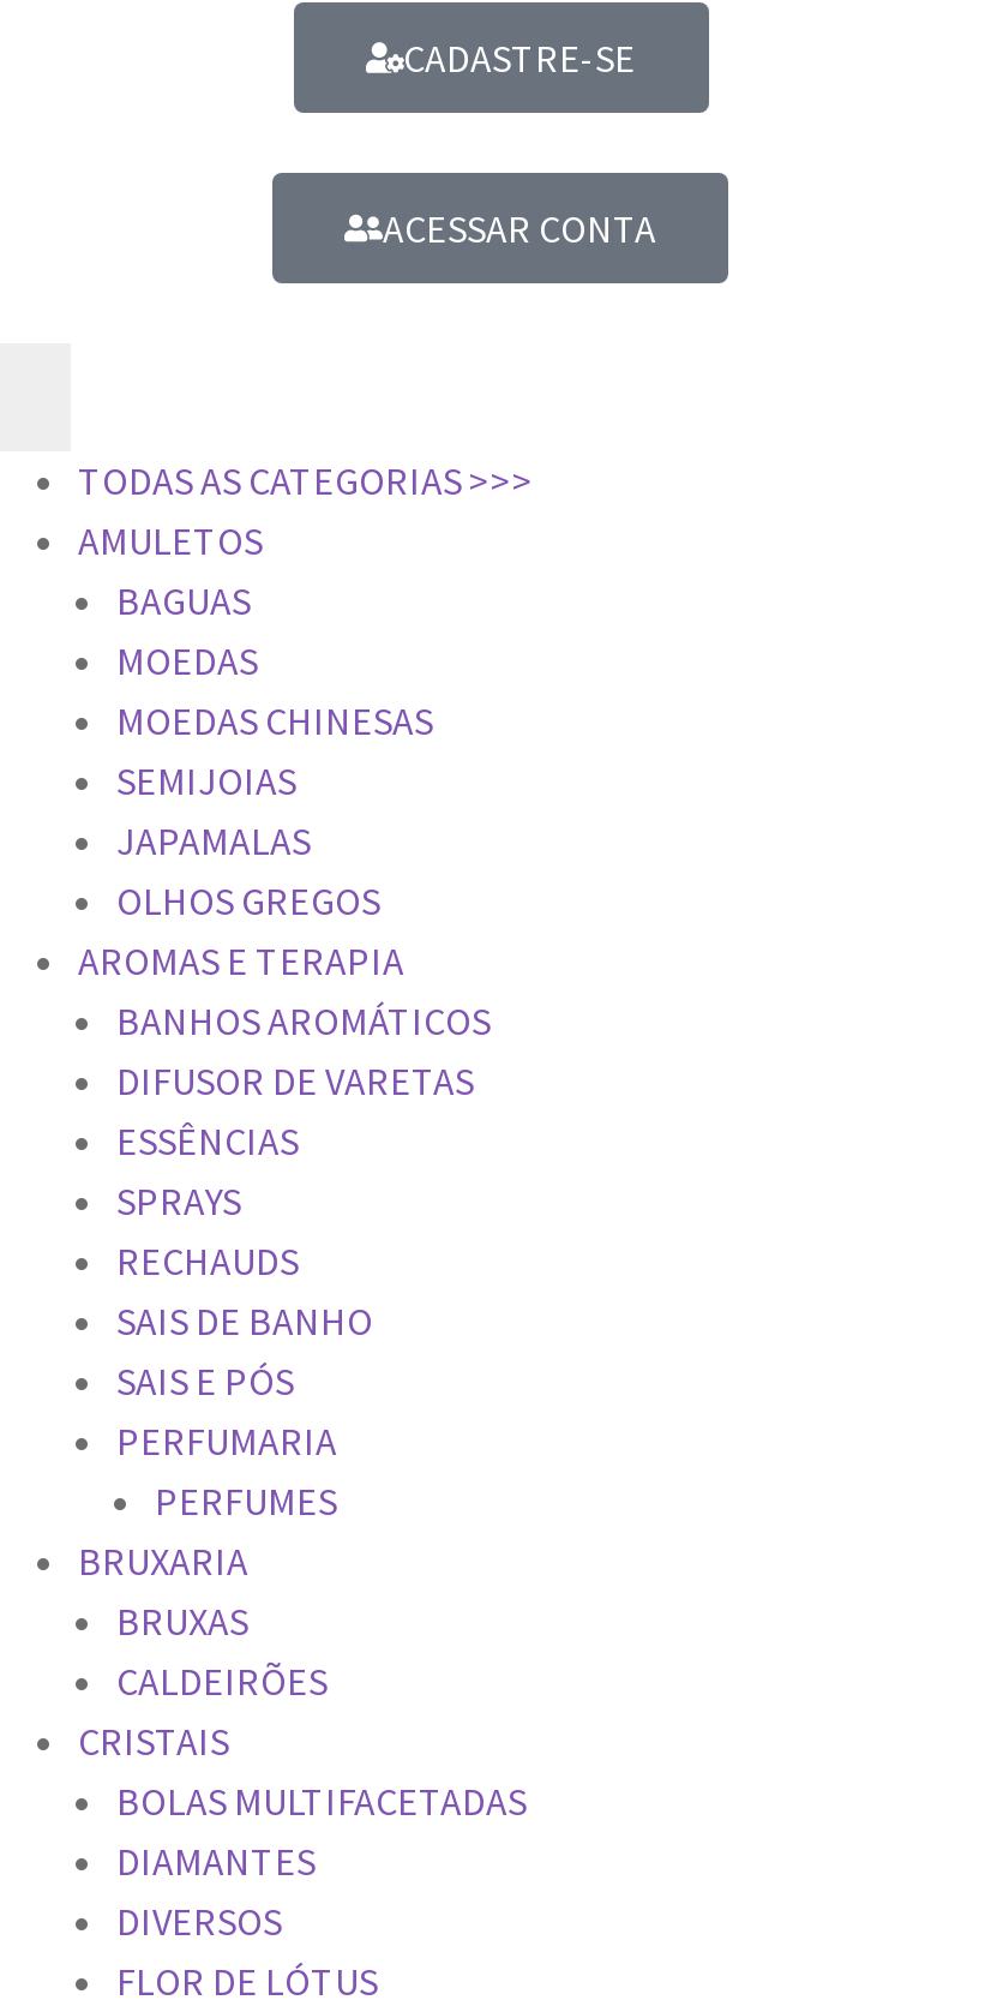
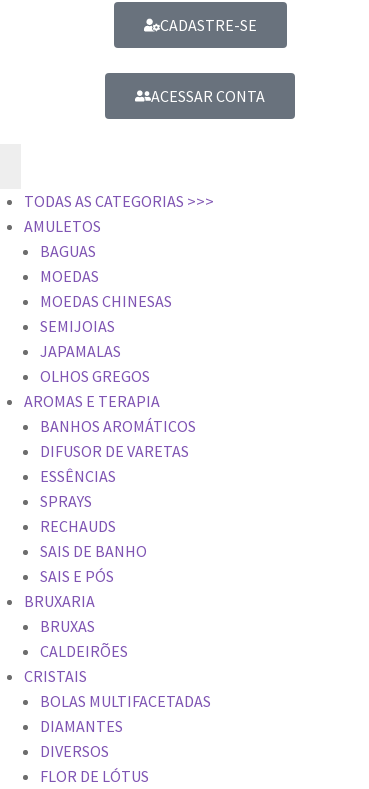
[116,1416,337,1524] PERFUMARIA | PERFUMES -> none

